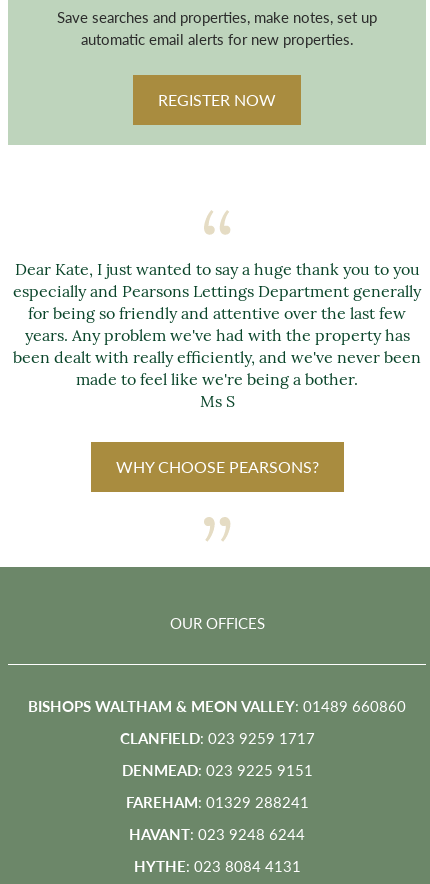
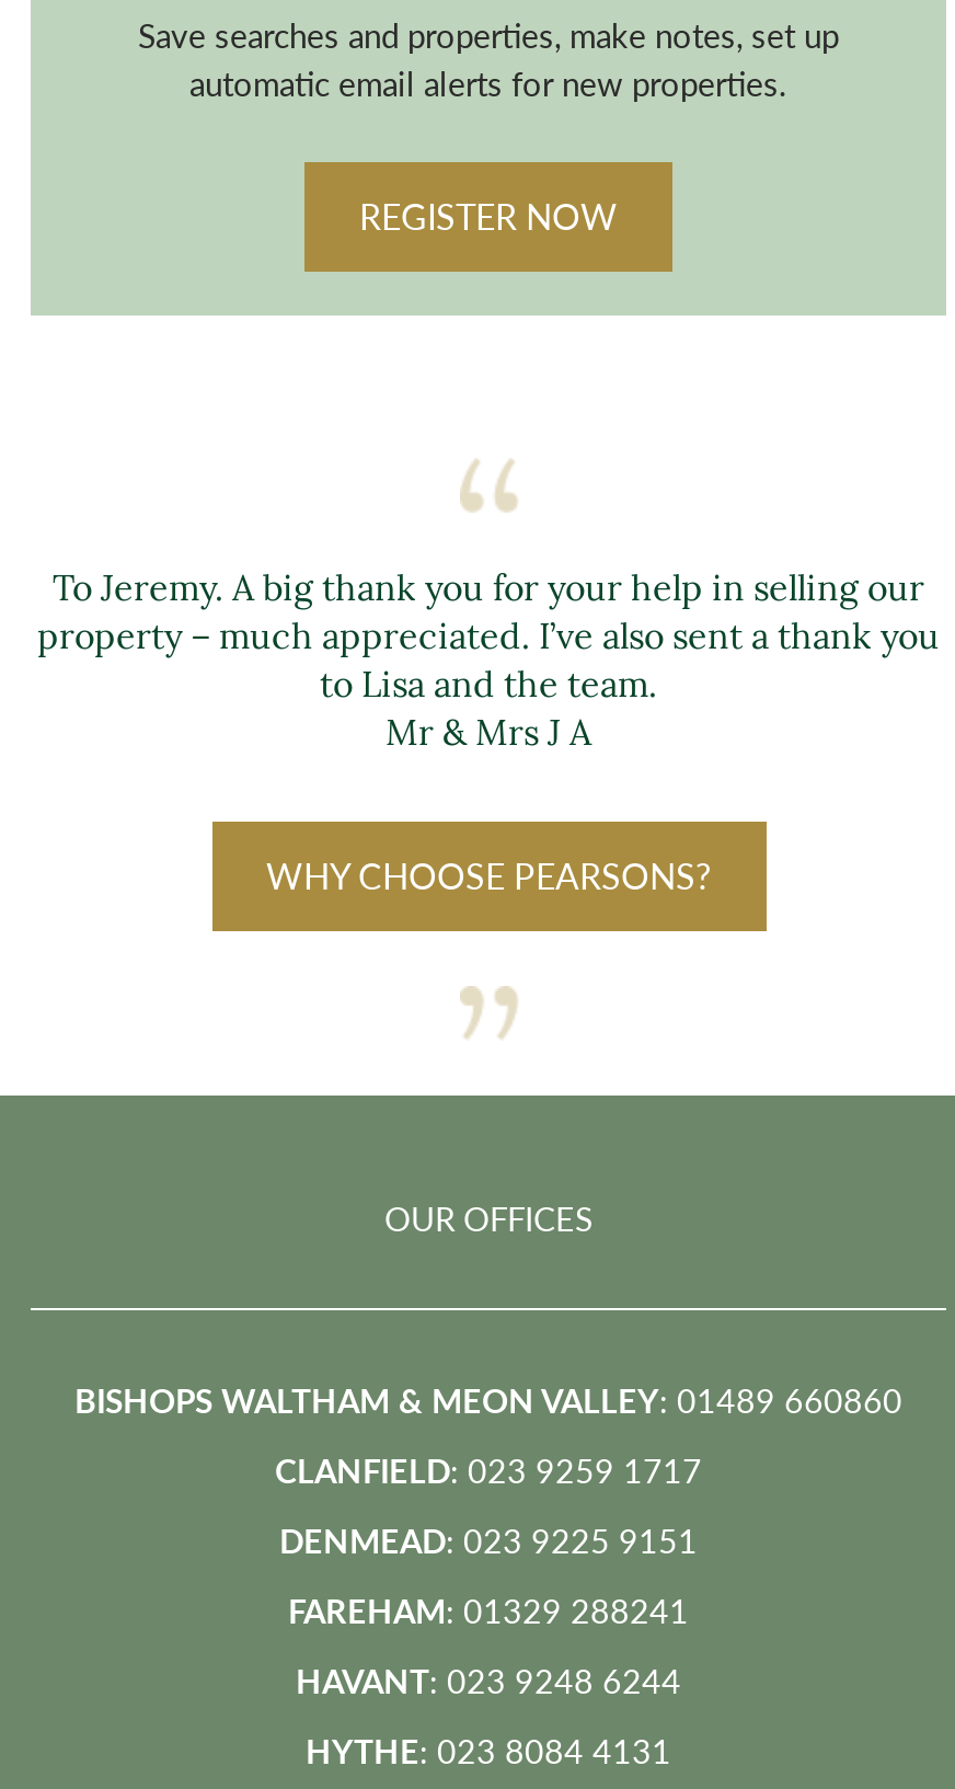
[13,263,421,411] Dear Kate, I just wanted to say a huge thank you to you | especially and Pearsons Lettings Department generally | for being so friendly and attentive over the last few | years. Any problem we've had with the property has | been dealt with really efficiently, and we've never been | made to feel like we're being a bother. | Ms S -> [37,574,940,754] To Jeremy. A big thank you for your help in selling our | property – much appreciated. I’ve also sent a thank you | to Lisa and the team. | Mr & Mrs J A

